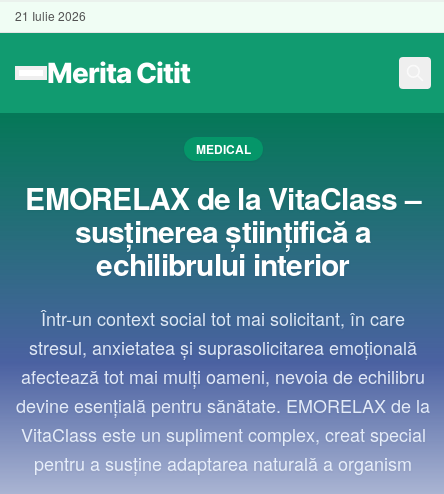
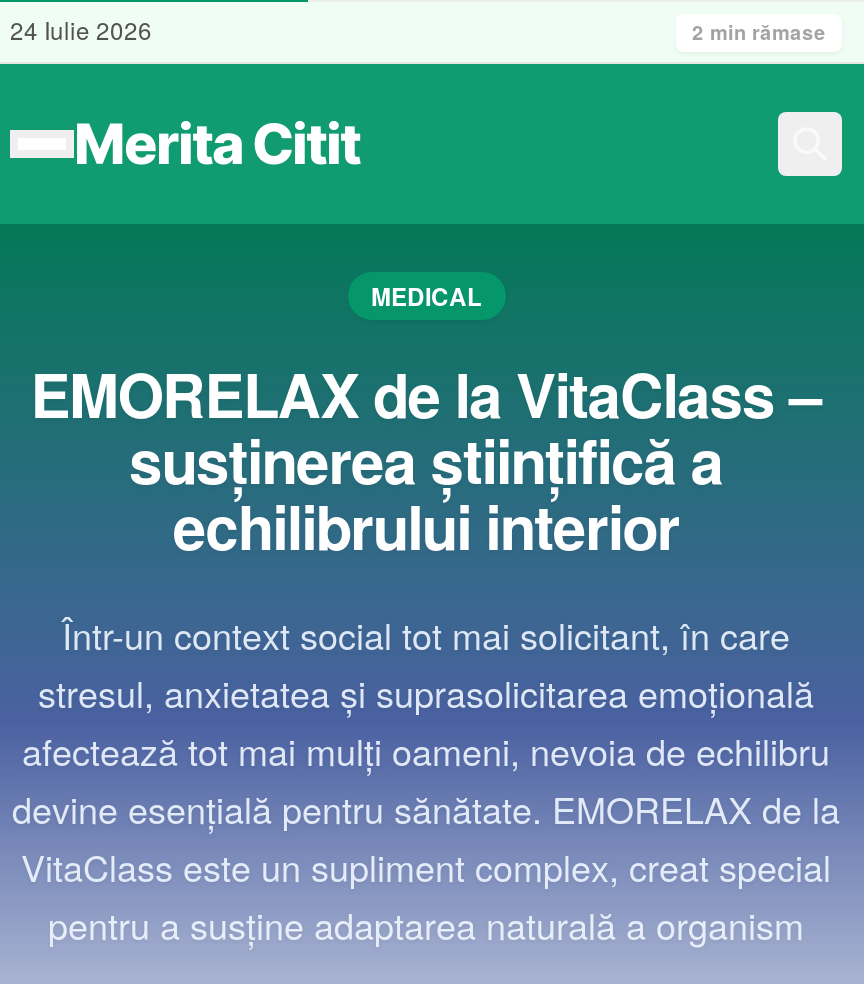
none -> [692,18,826,46] 2 min rămase
[15,7,86,24] 21 Iulie 2026 -> [10,12,152,46] 24 Iulie 2026

